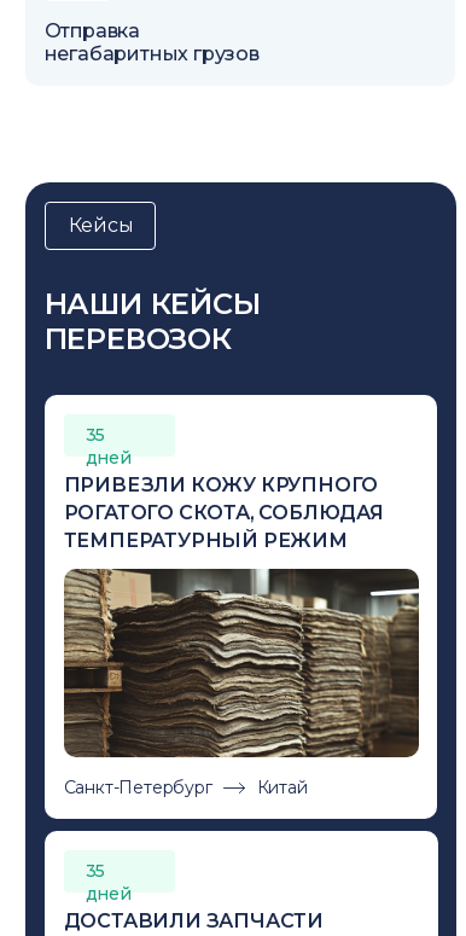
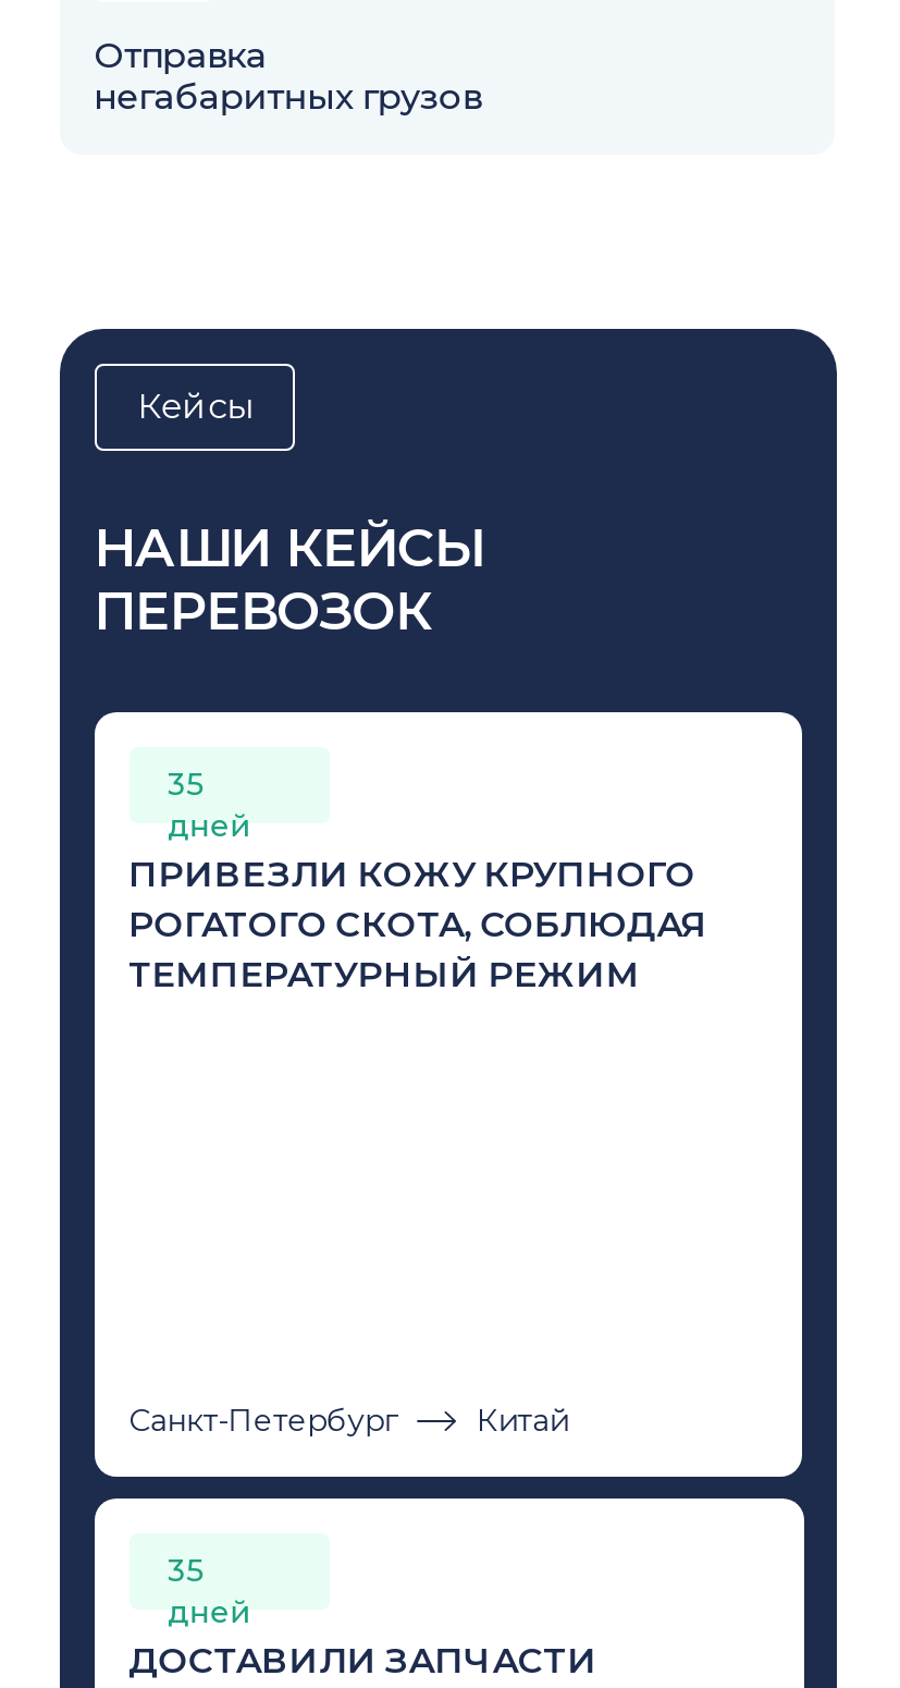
[63,568,420,758] [image] -> none

